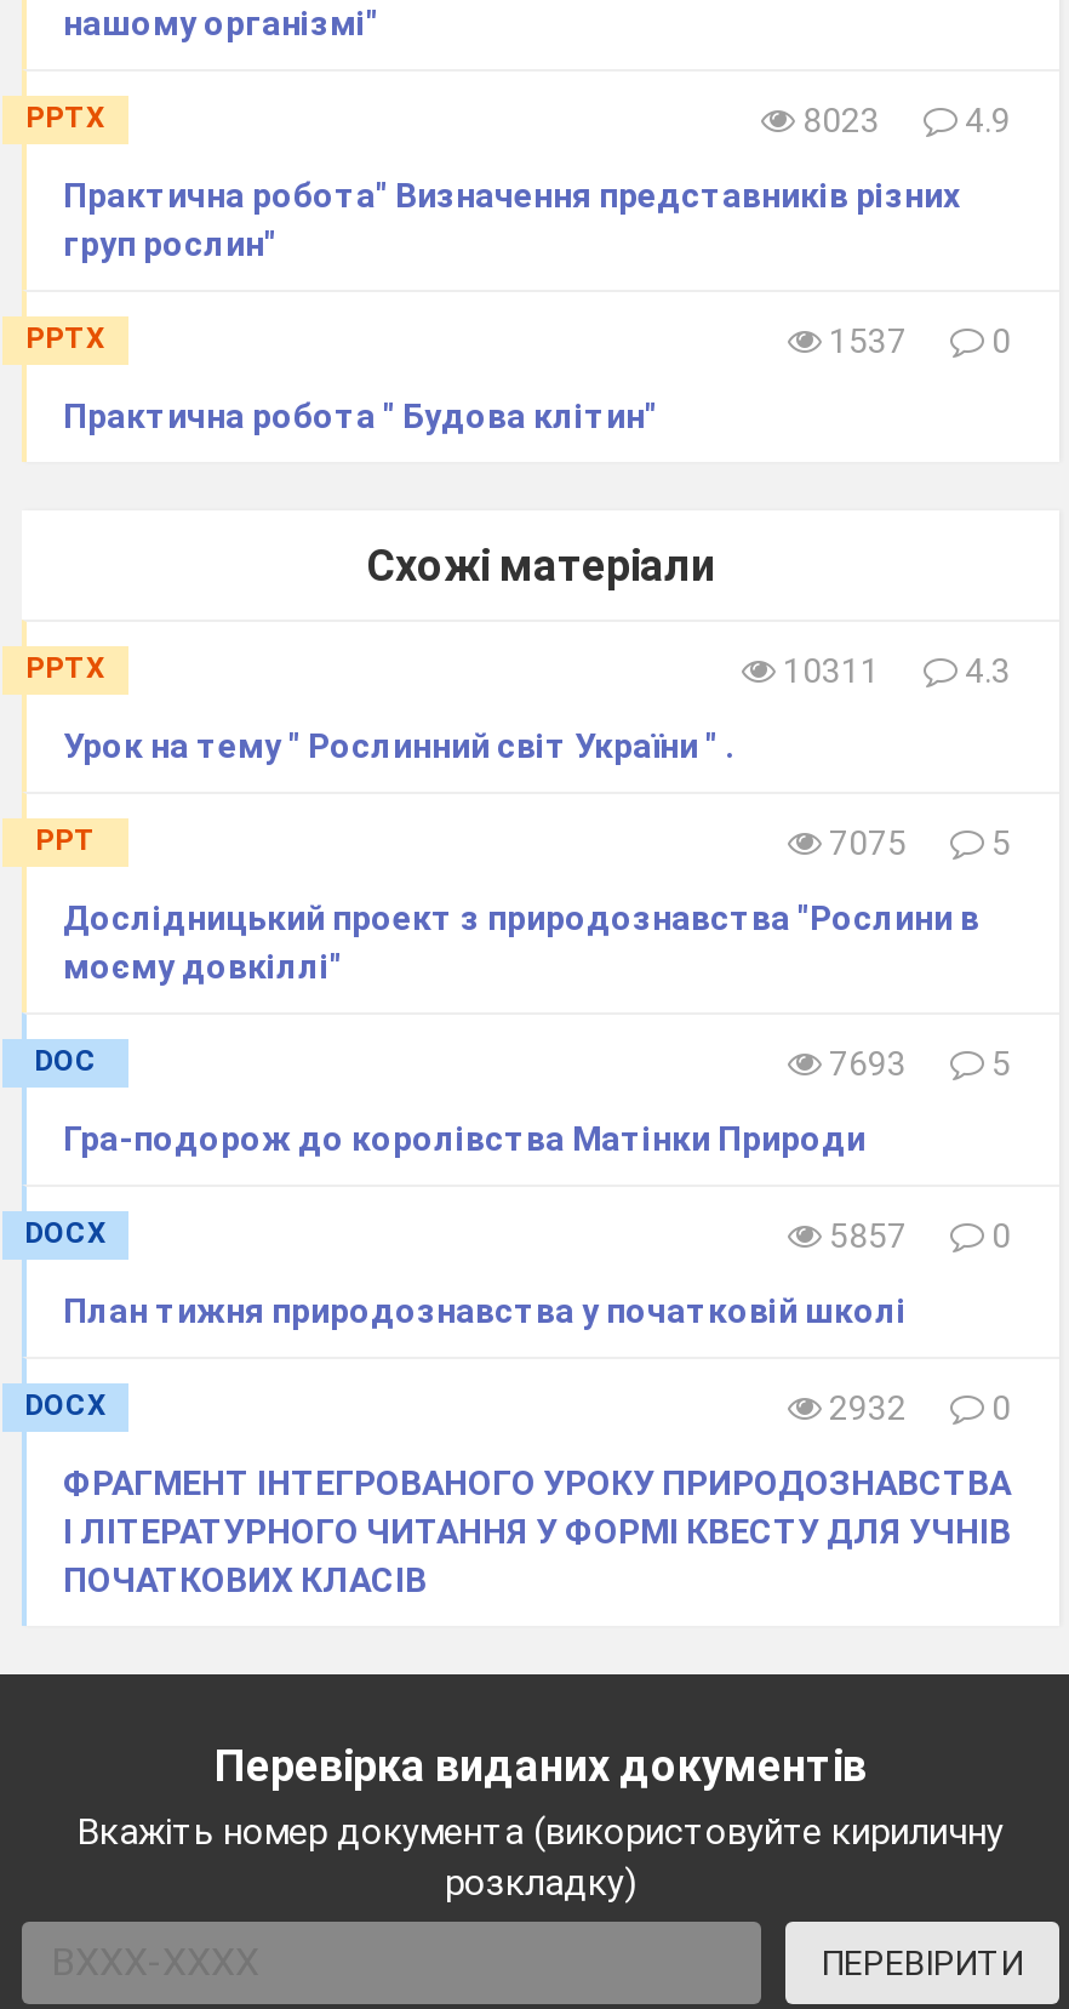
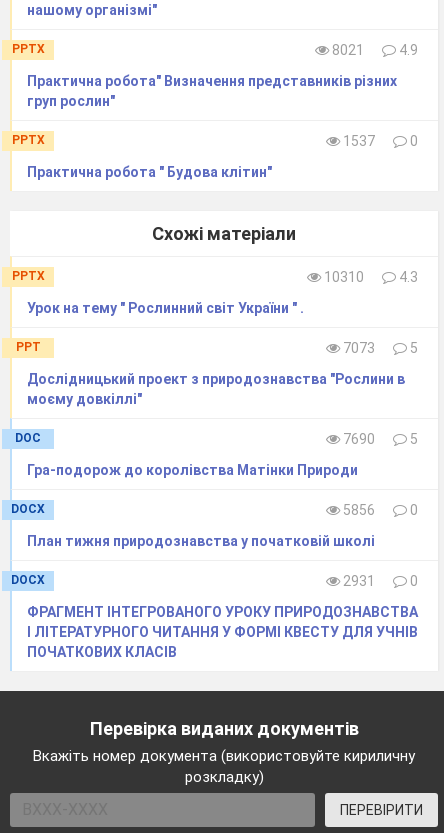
[795,102,1011,141] 8023 4.9 -> [329,42,418,58] 8021 4.9
[776,653,1011,691] 10311 4.3 -> [321,269,418,285] 10310 4.3
[822,825,1011,863] 7075 5 -> [340,340,418,356] 7073 5
[822,1045,1011,1084] 7693 5 -> [340,431,418,447] 7690 5
[822,1218,1011,1256] 5857 0 -> [340,502,418,518] 5856 0
[822,1390,1011,1428] 2932 0 -> [340,573,418,589] 2931 0

